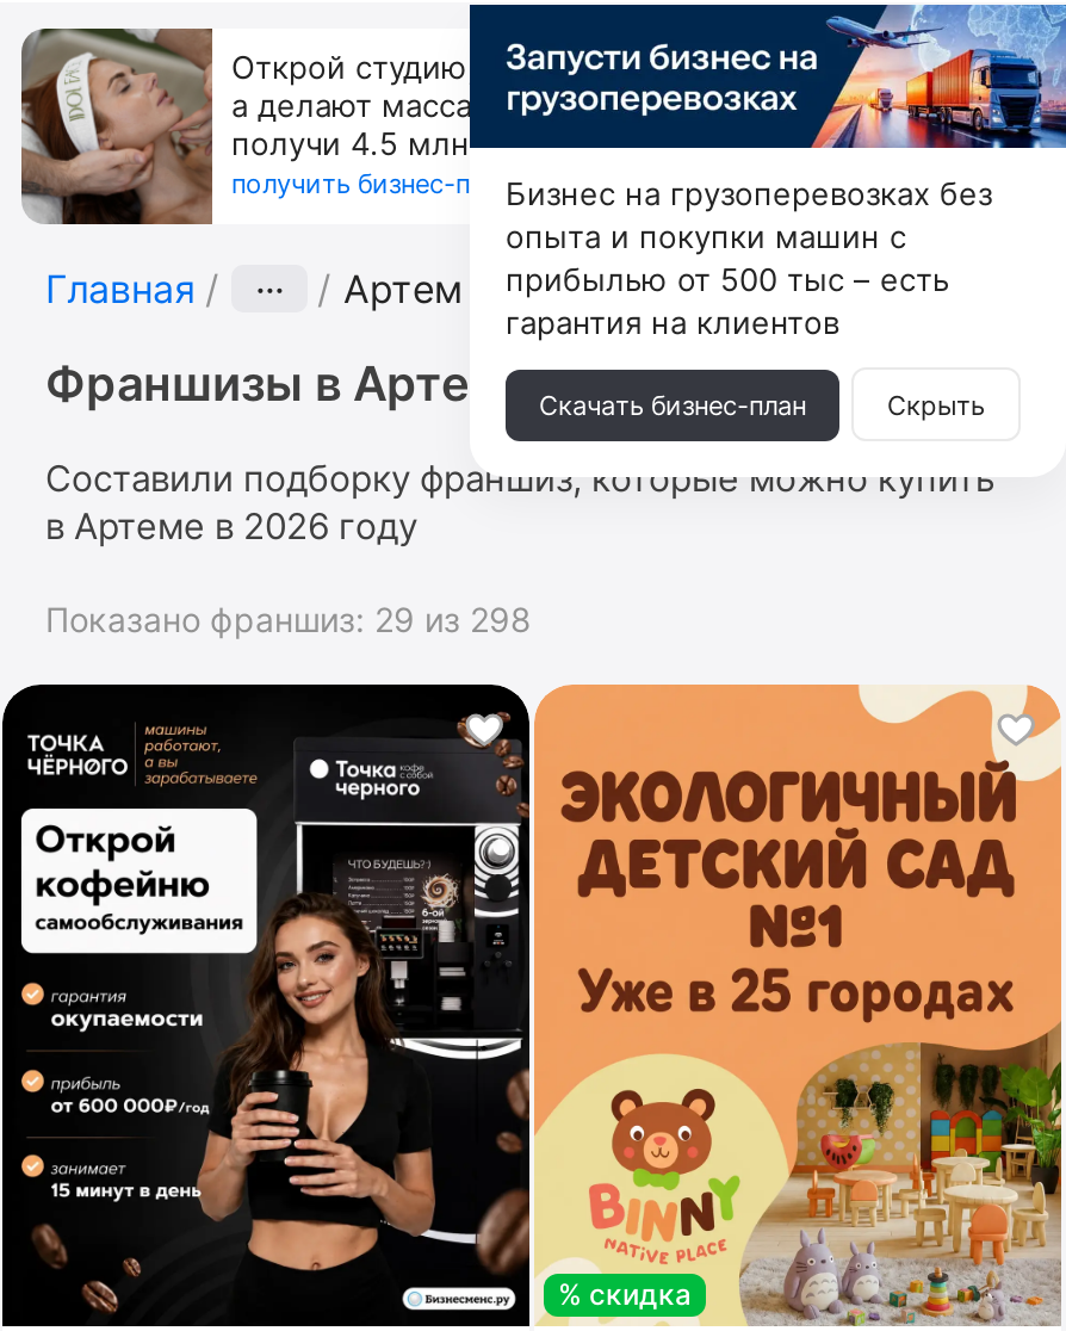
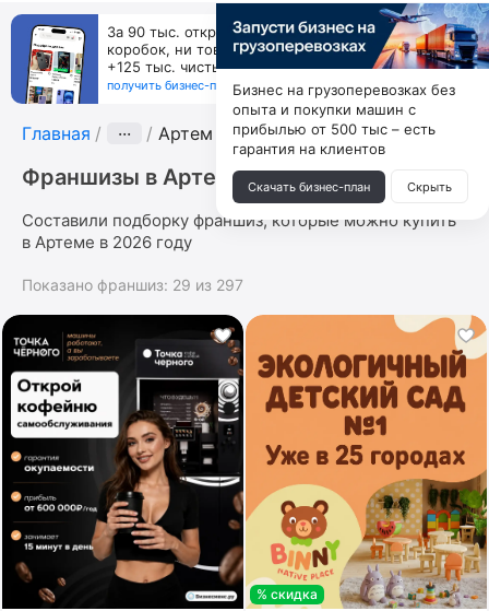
[19,26,215,227] [image] -> [10,13,99,105] [image]
[45,599,532,639] Показано франшиз: 29 из 298 -> [22,275,243,294] Показано франшиз: 29 из 297

